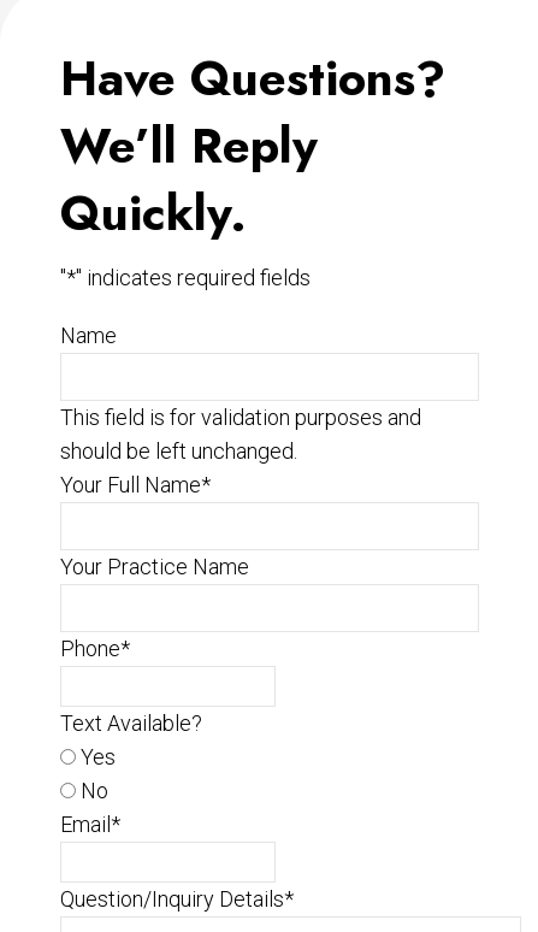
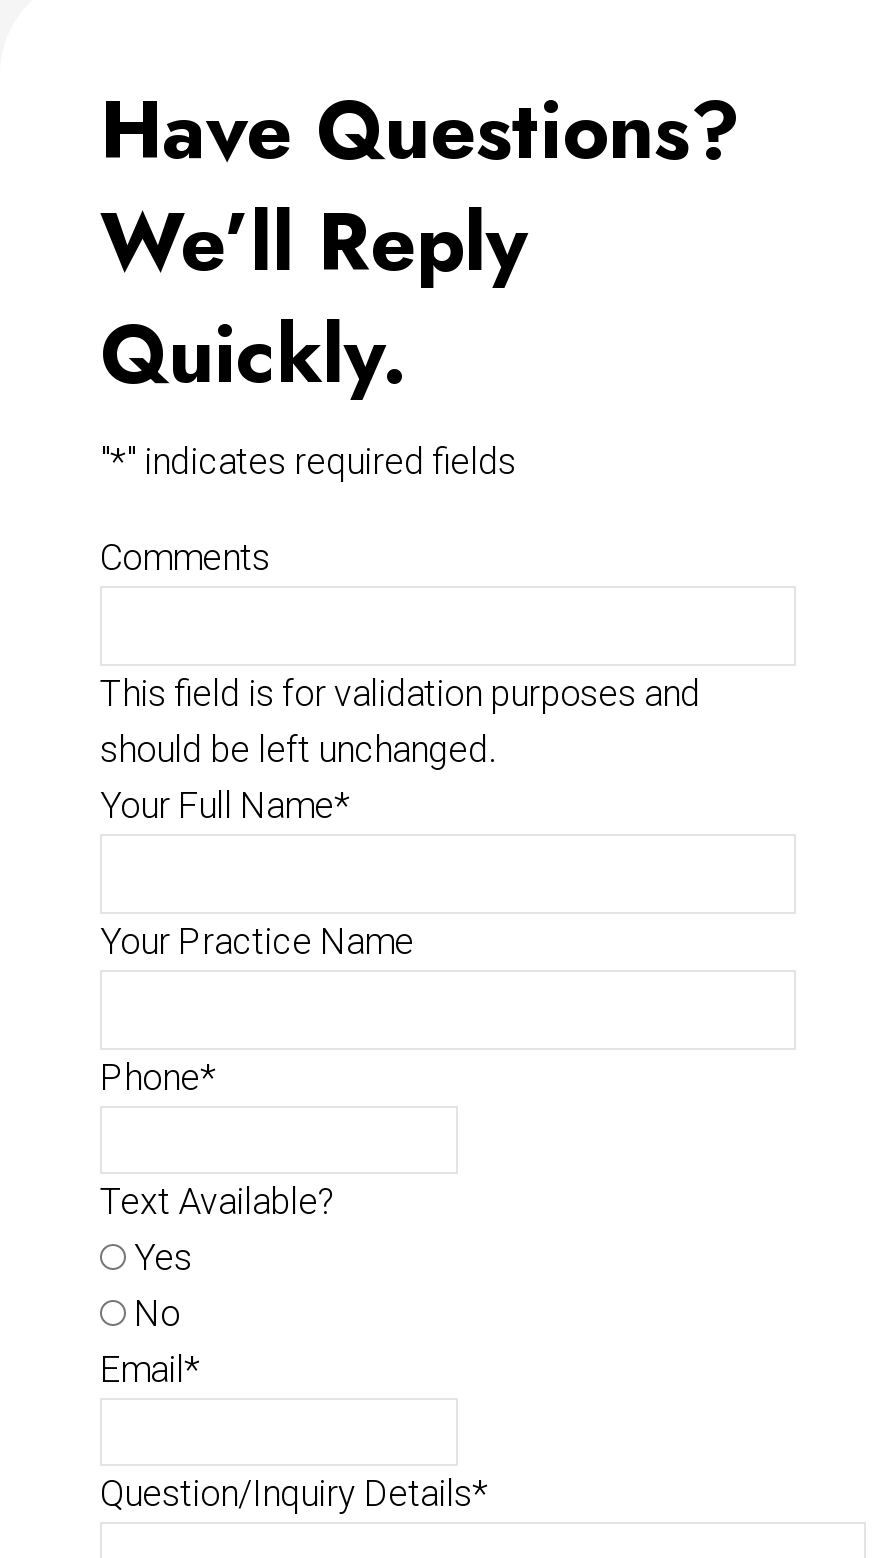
[60,323,117,348] Name -> [100,536,270,578] Comments

